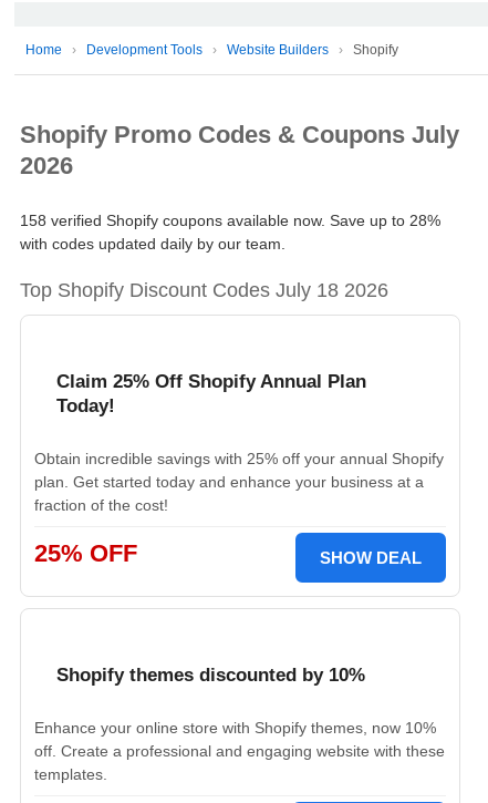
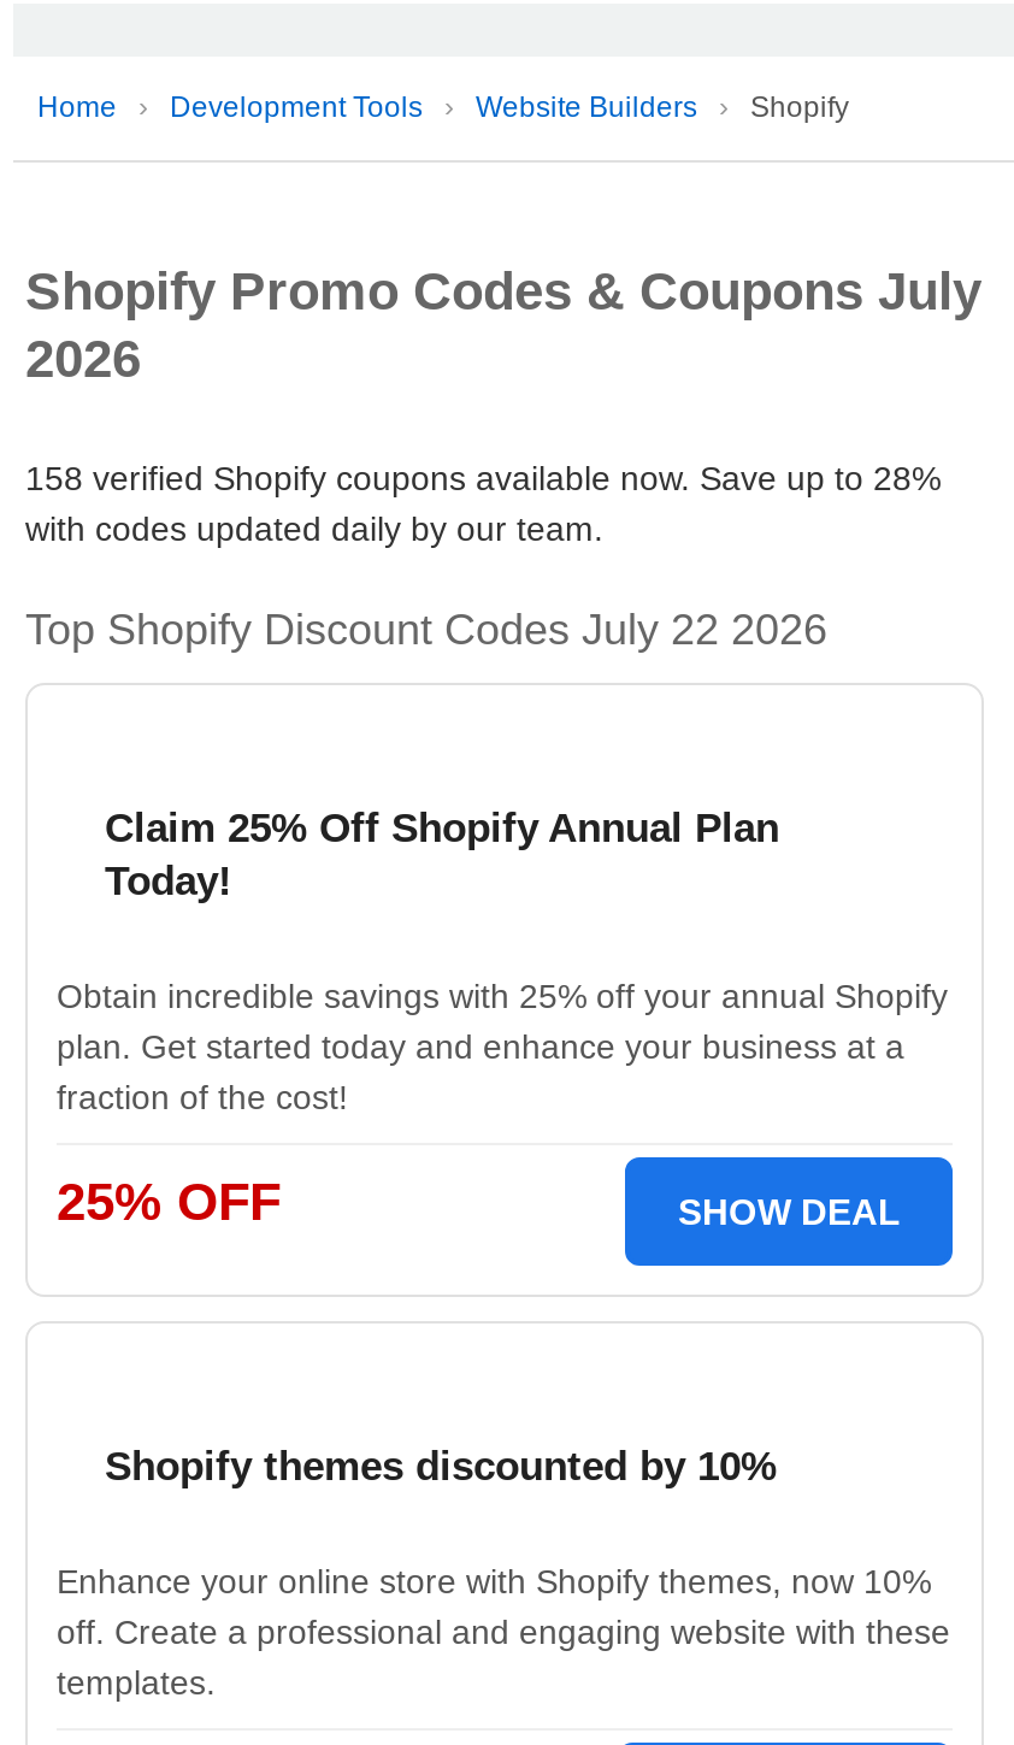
[20,279,388,301] Top Shopify Discount Codes July 18 2026 -> [25,606,827,654] Top Shopify Discount Codes July 22 2026

